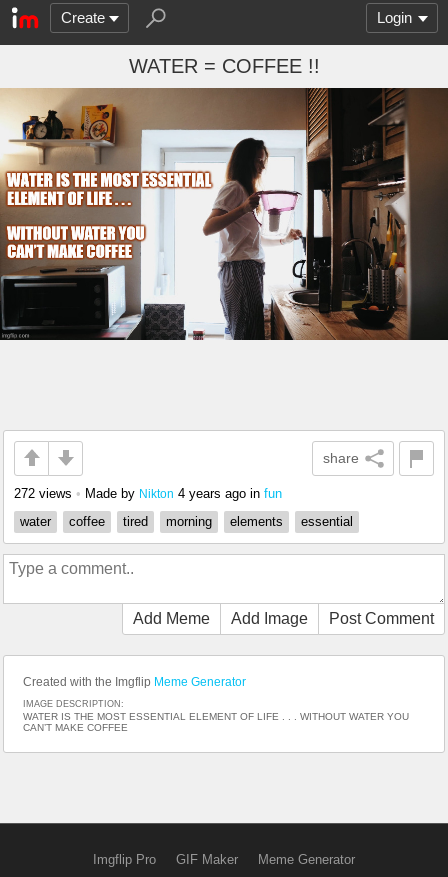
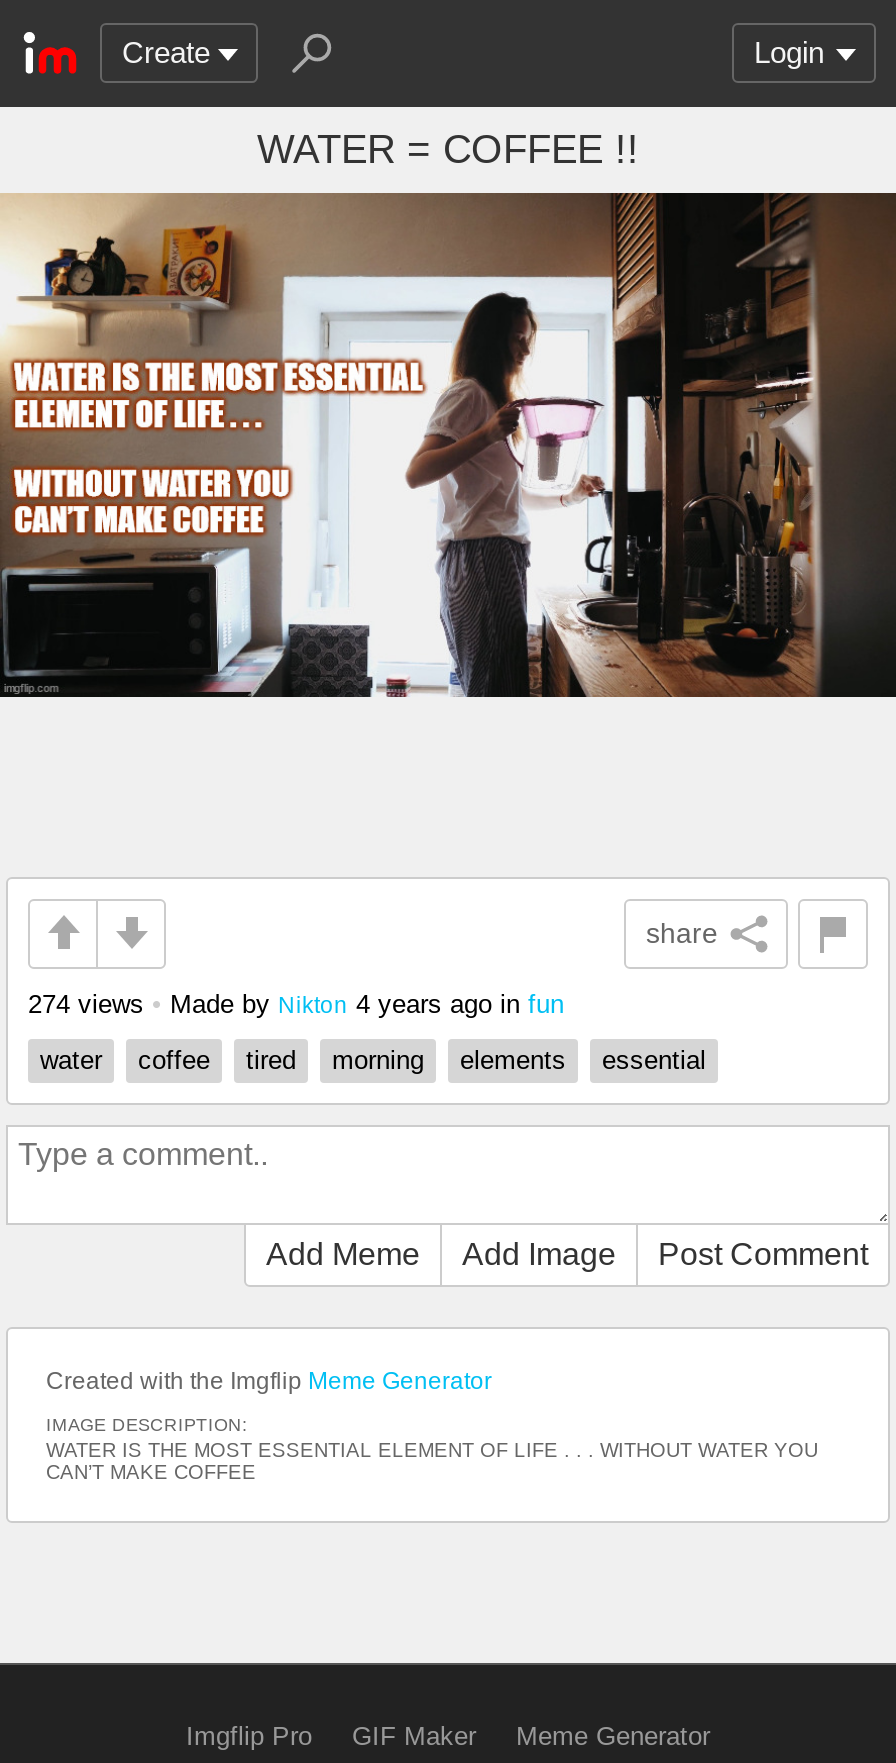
[14,486,282,501] 272 views • Made by Nikton 4 years ago in fun -> [28,988,564,1018] 274 views • Made by Nikton 4 years ago in fun

